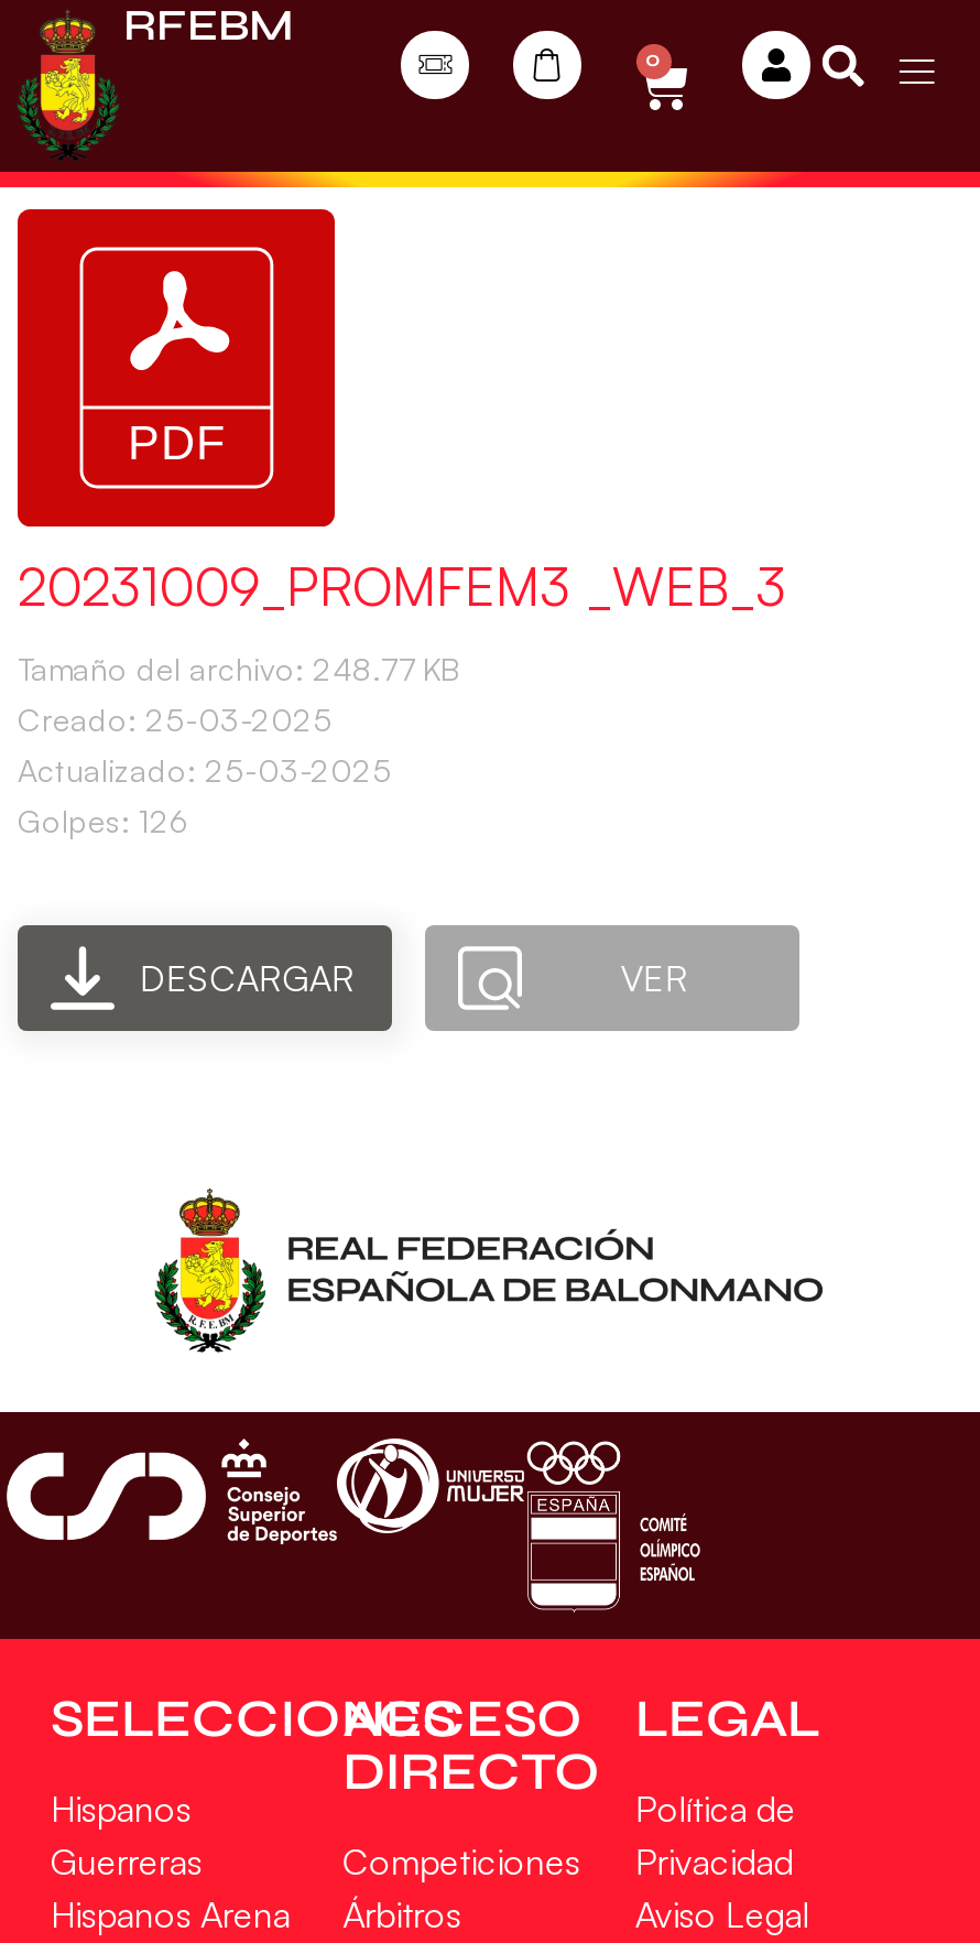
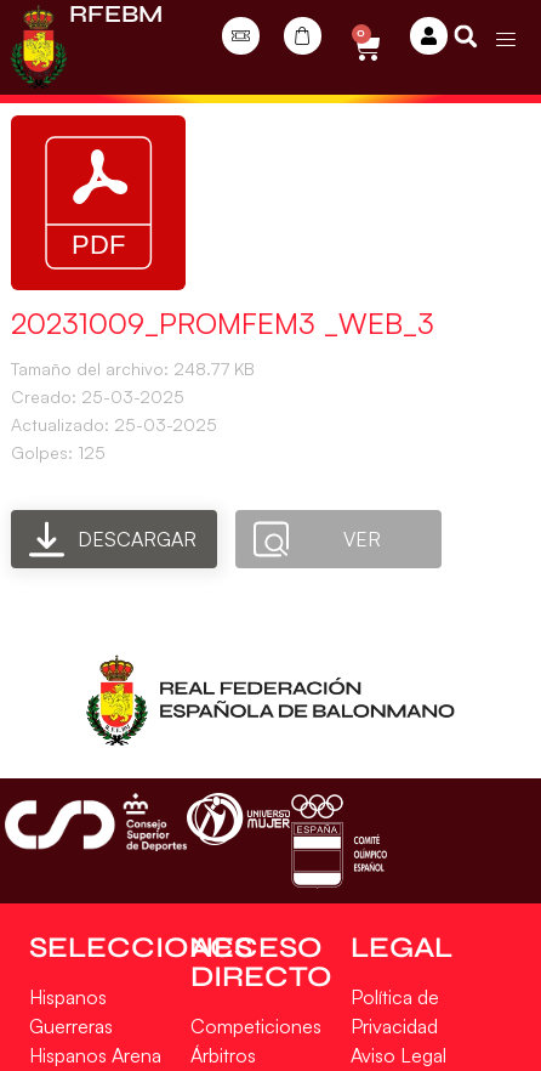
[18,802,189,840] Golpes: 126 -> [11,442,106,463] Golpes: 125

